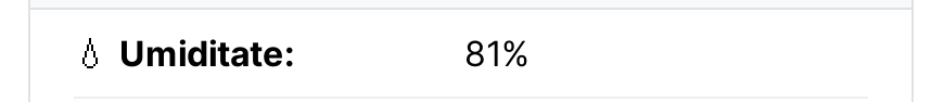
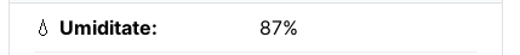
[464,31,530,75] 81% -> [259,16,298,39] 87%

